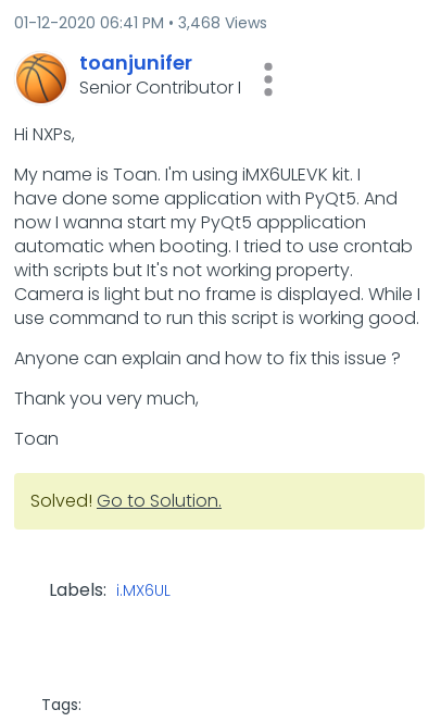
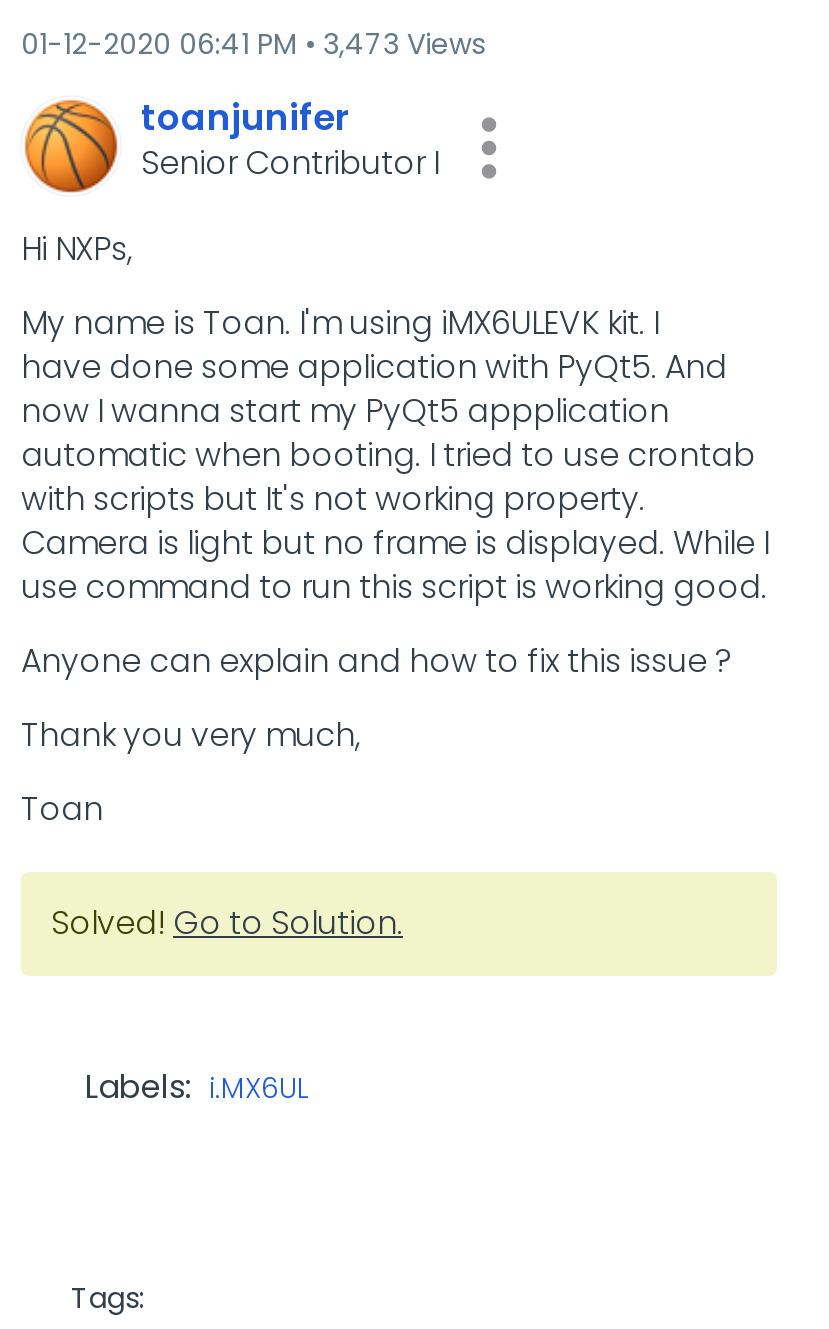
[14,12,267,34] 01-12-2020 06:41 PM 3,468 Views -> [21,24,485,64] 01-12-2020 06:41 PM 3,473 Views

